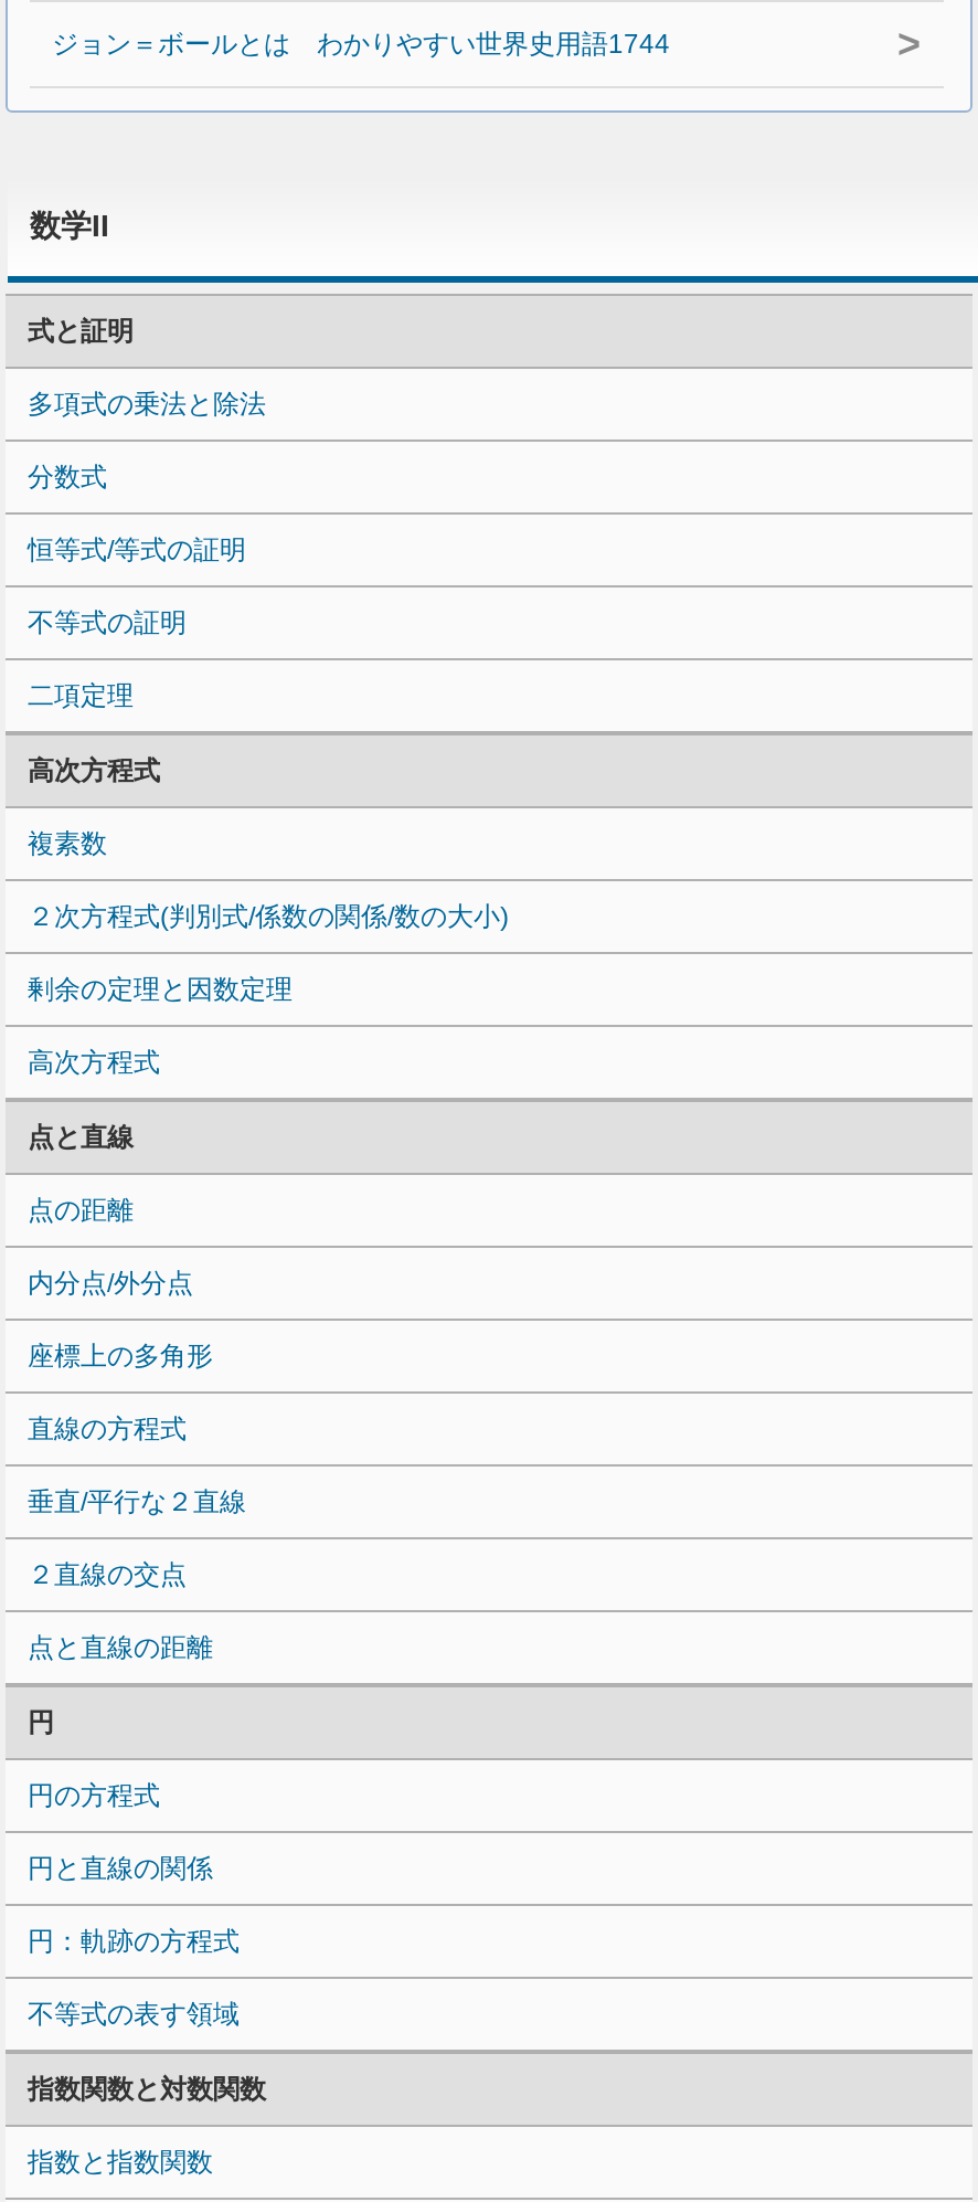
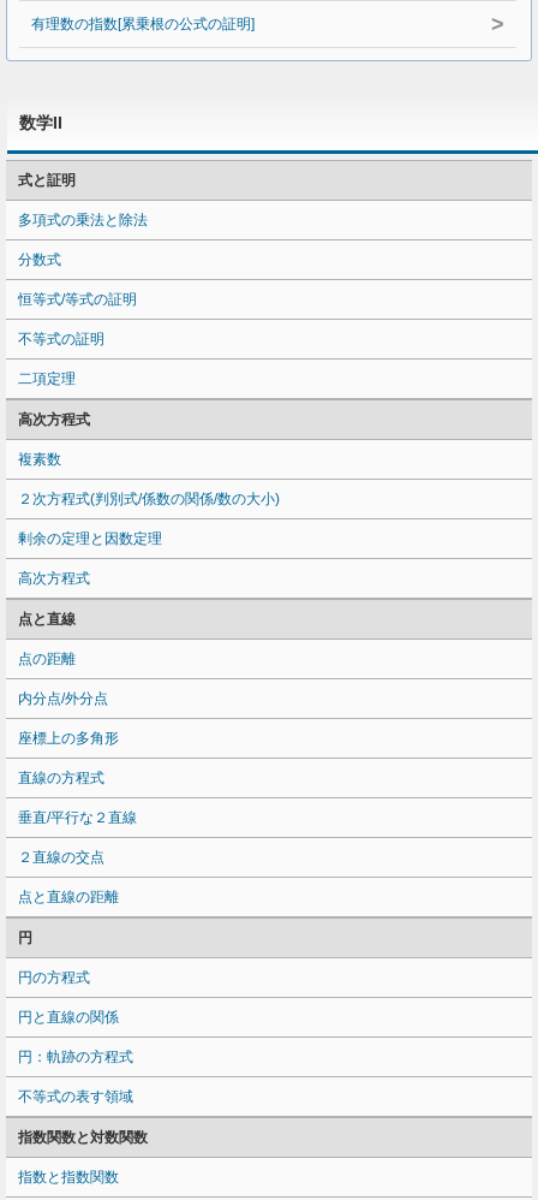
[52,30,670,61] ジョン＝ボールとは わかりやすい世界史用語1744 -> [31,16,255,33] 有理数の指数[累乗根の公式の証明]

